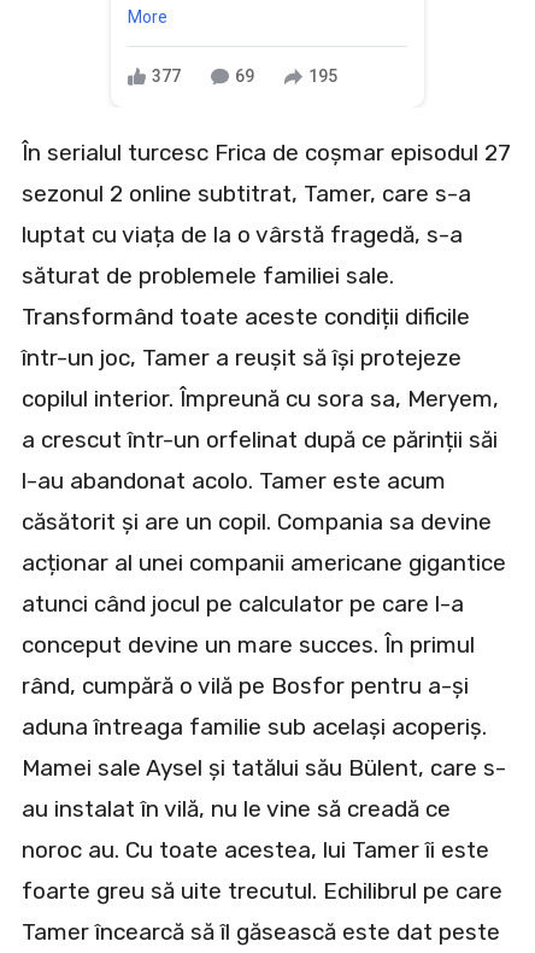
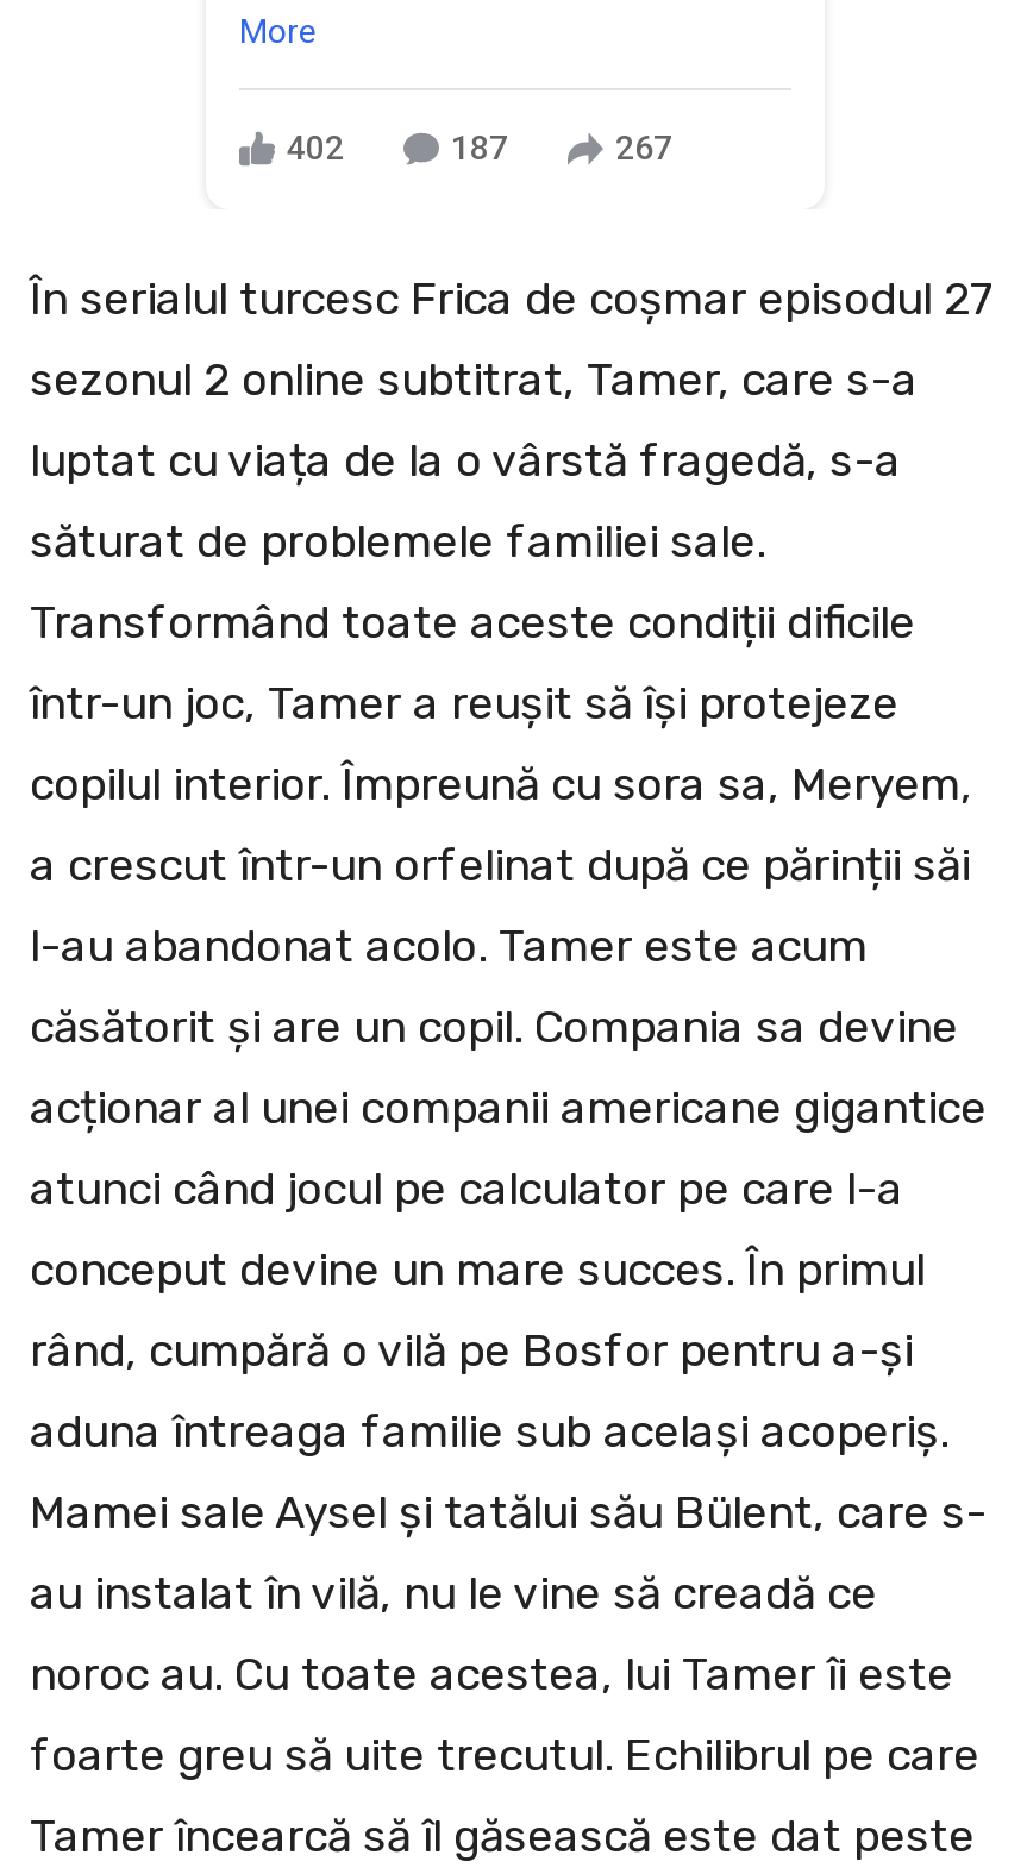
[152,66,181,86] 377 -> [287,129,344,167] 402
[235,66,254,86] 69 -> [451,129,508,167] 187
[308,66,337,86] 195 -> [615,129,672,167] 267

